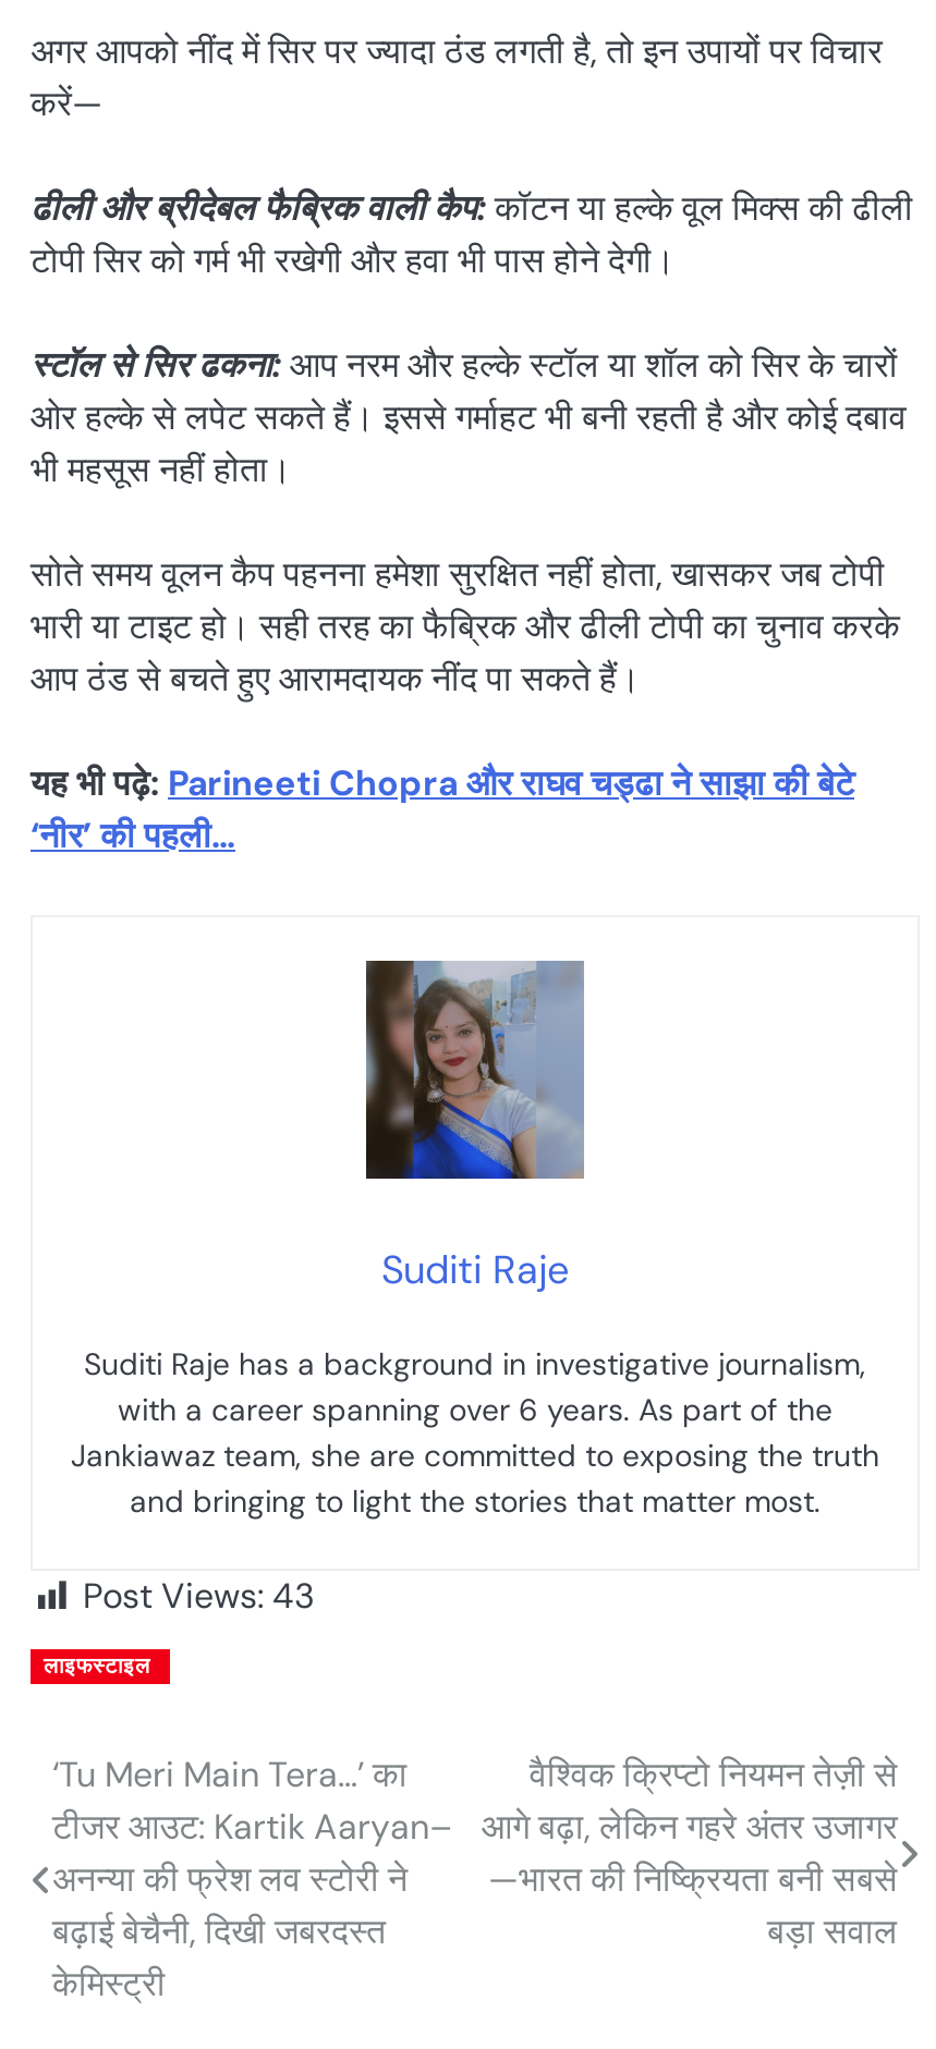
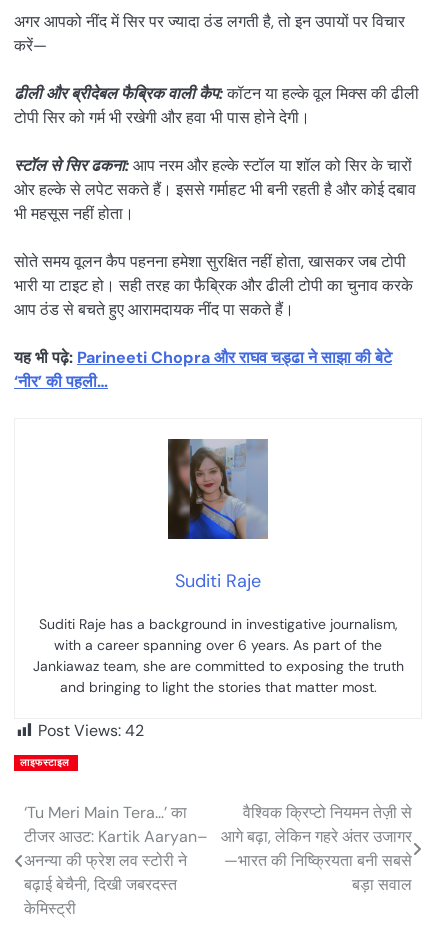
[83,1574,314,1619] Post Views: 43 -> [38,720,144,741] Post Views: 42

